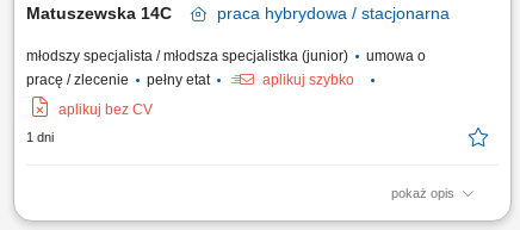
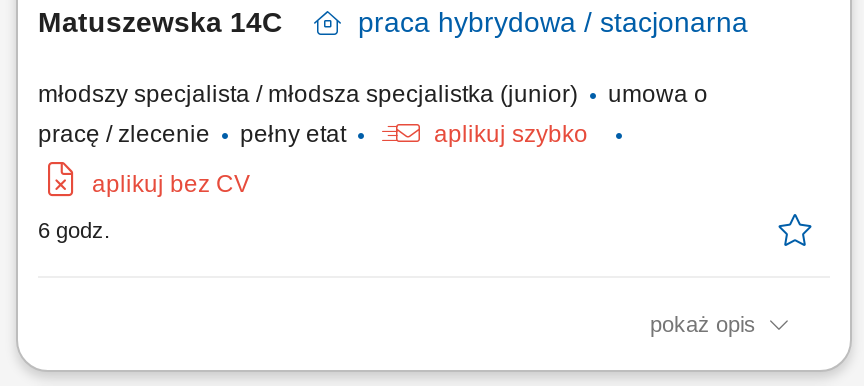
[26,130,54,144] 1 dni -> [38,218,110,242] 6 godz.

